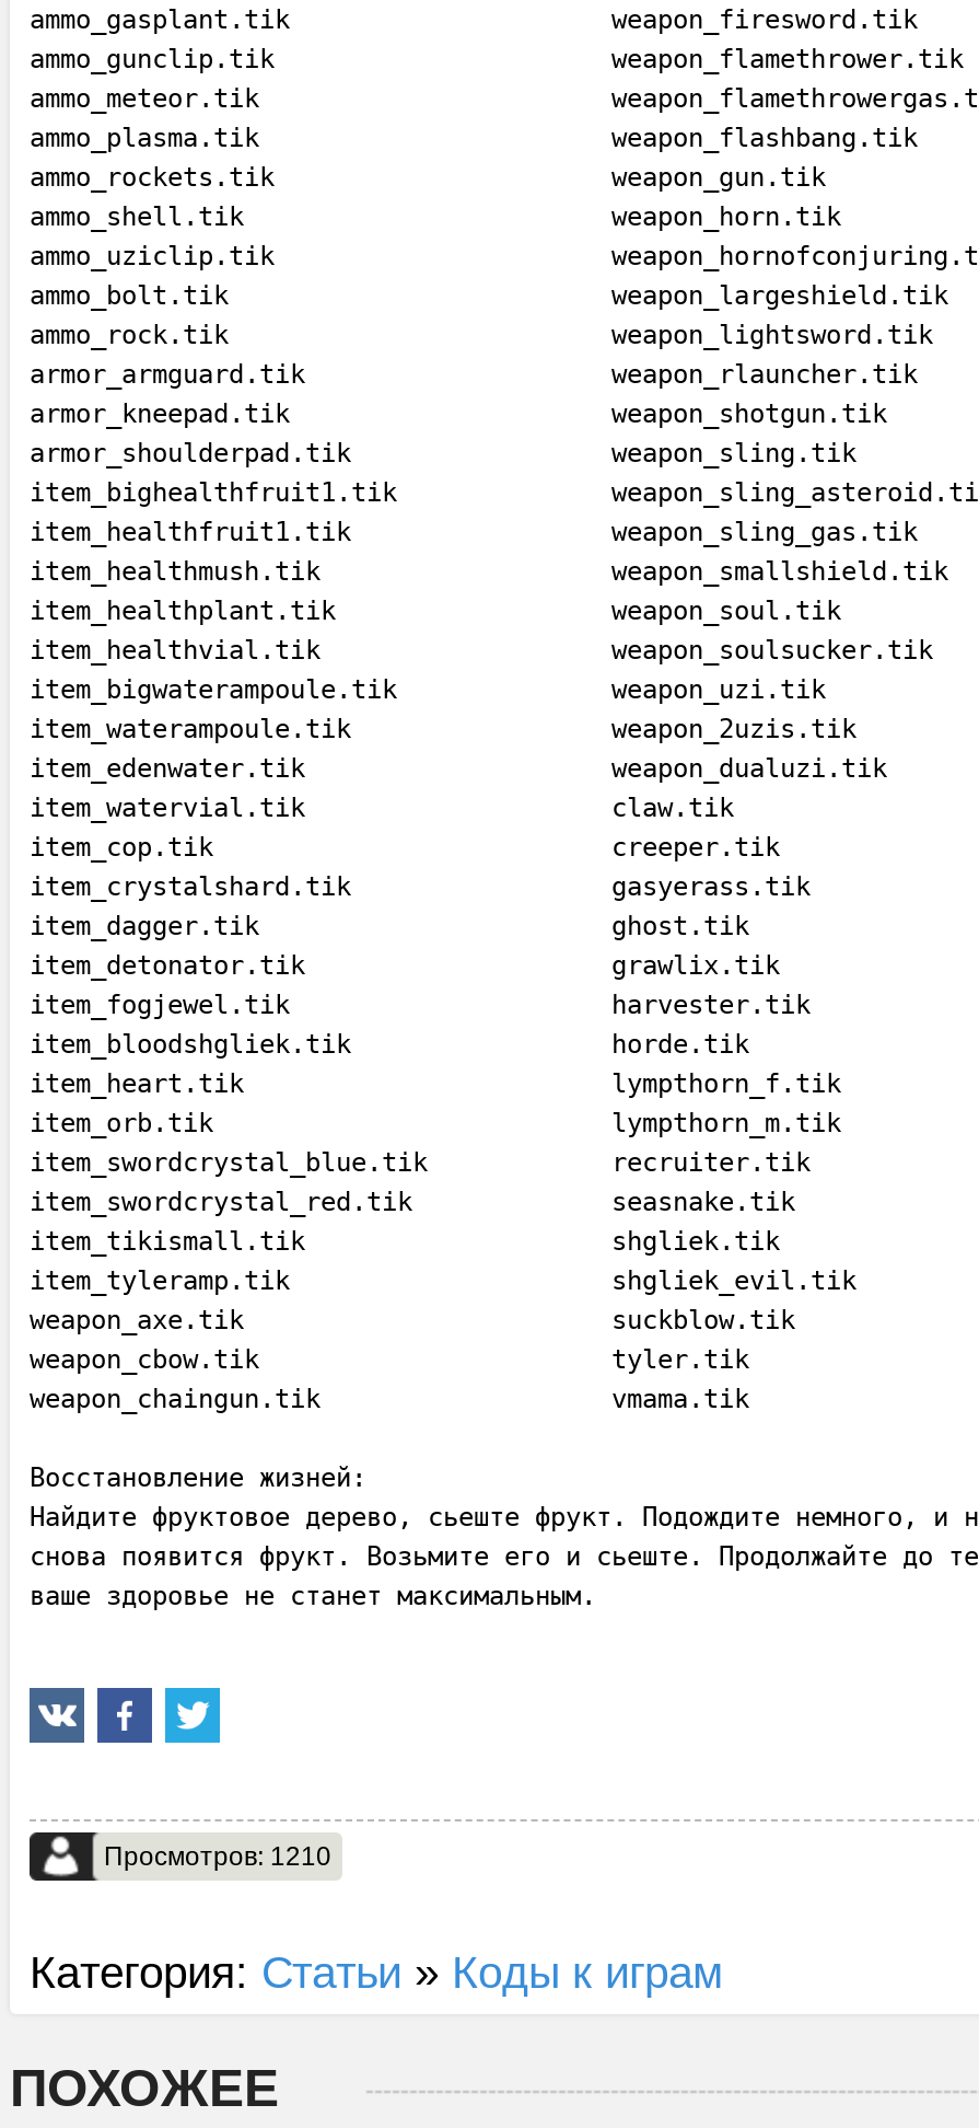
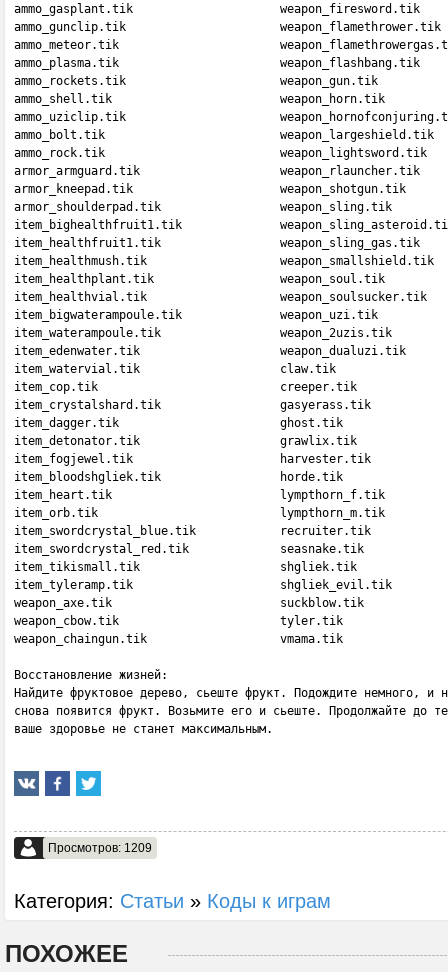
[104,1841,331,1872] Просмотров: 1210 -> [48,841,152,855] Просмотров: 1209

